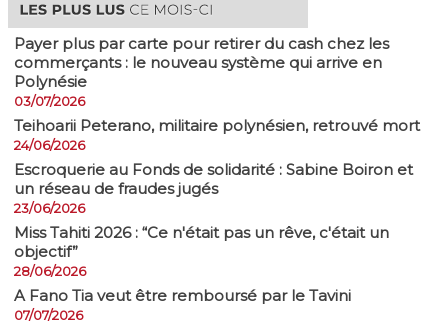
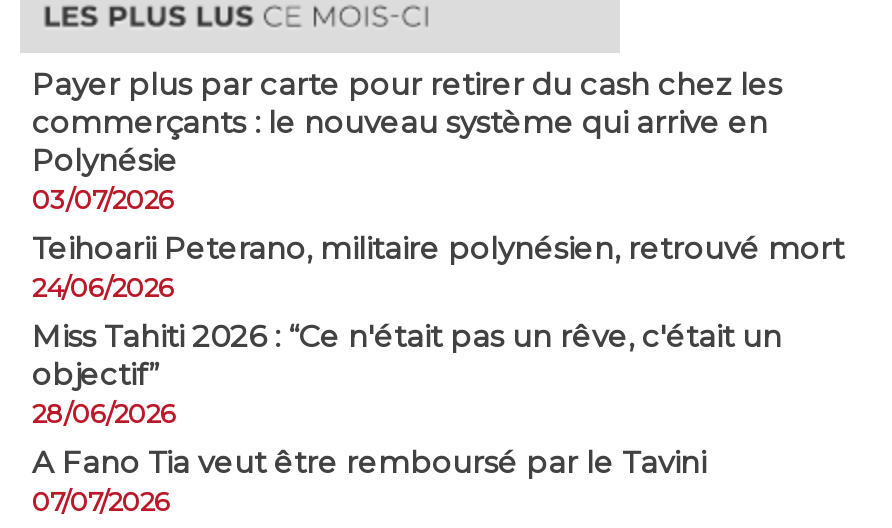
[14,160,413,216] Escroquerie au Fonds de solidarité : Sabine Boiron et | un réseau de fraudes jugés | 23/06/2026 -> none

